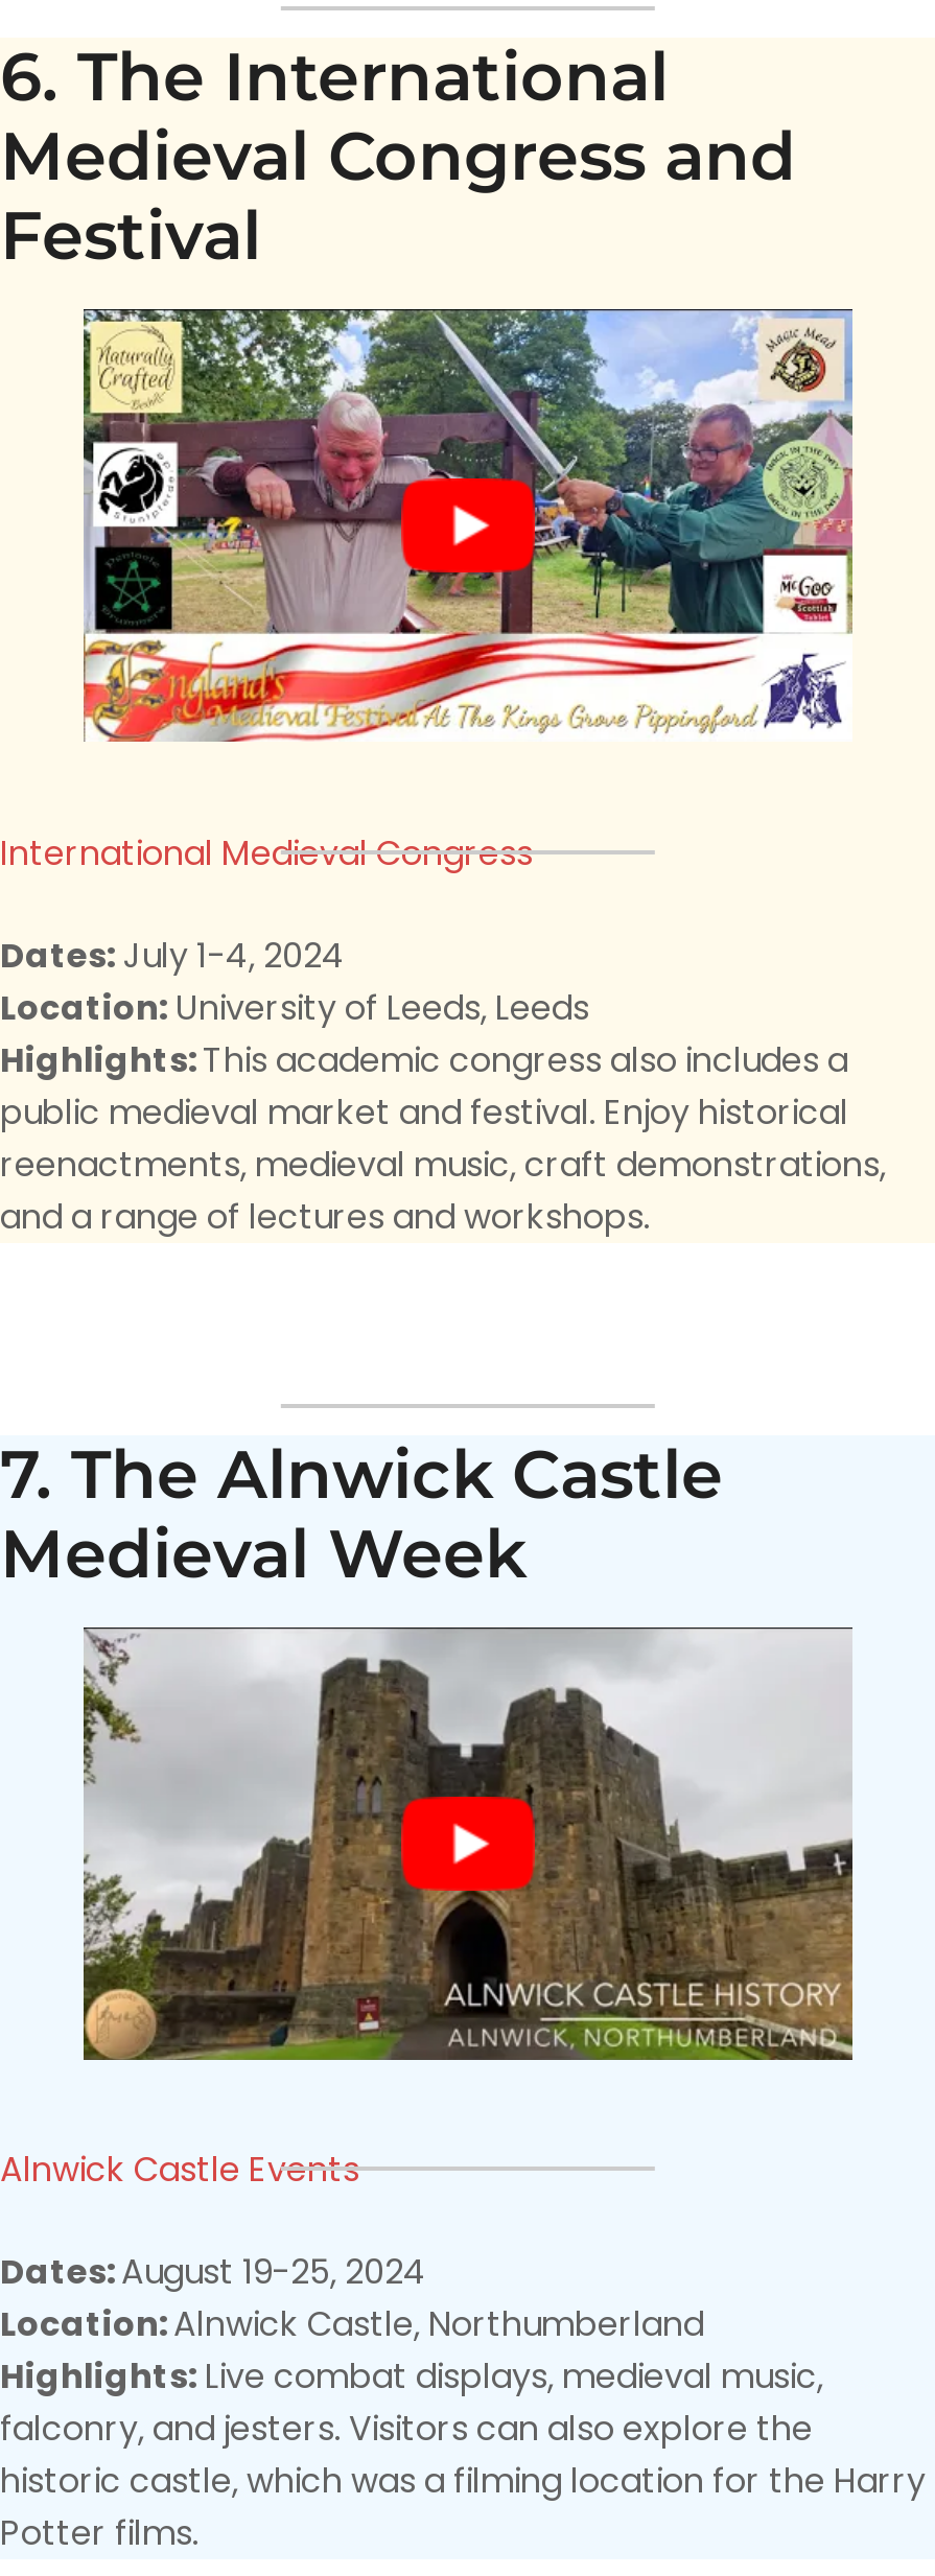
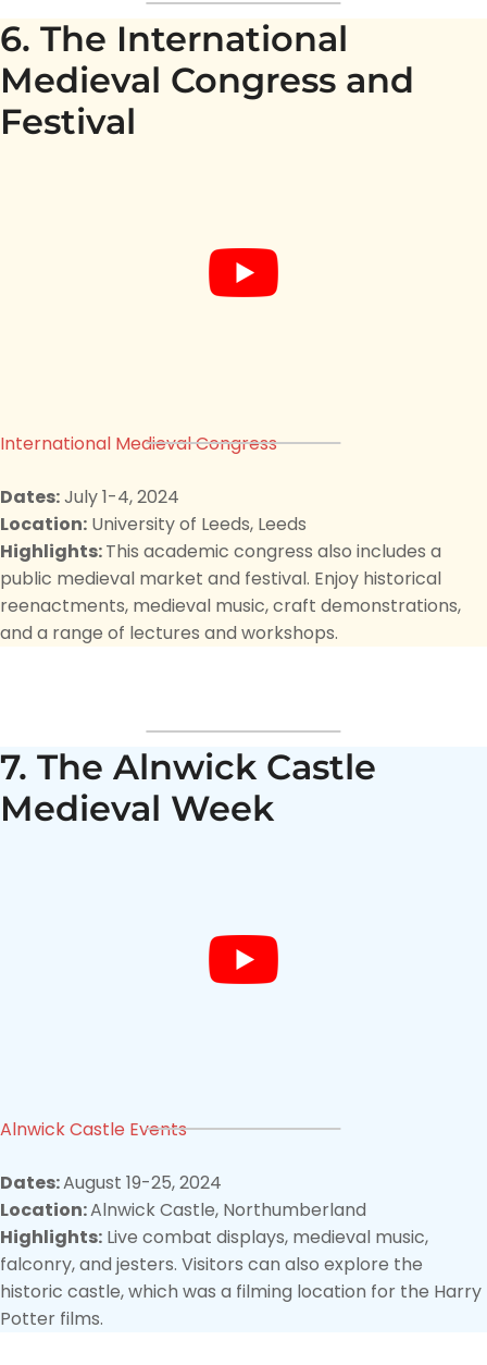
[81,307,855,744] [image] -> none
[81,1625,855,2062] [image] -> none

